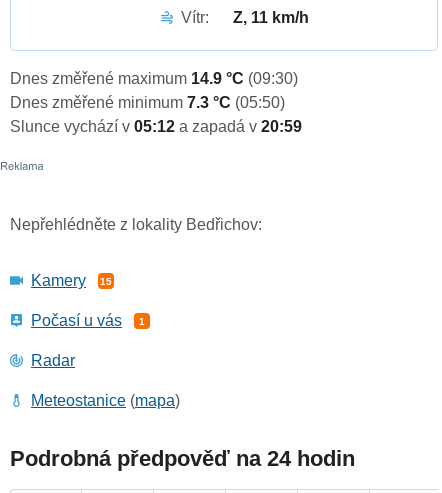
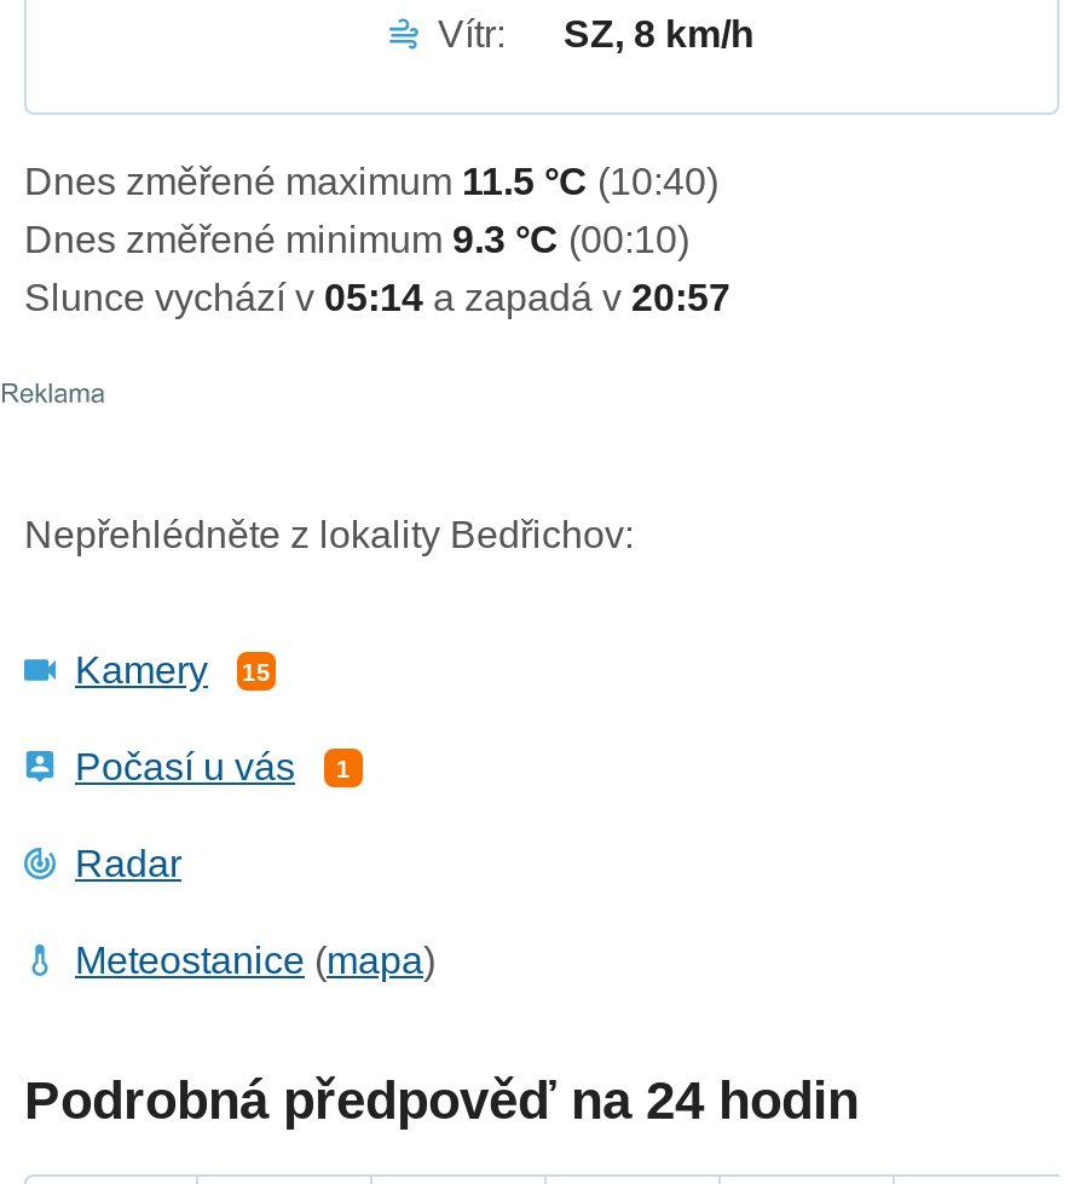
[181,9,309,26] Vítr: Z, 11 km/h -> [438,14,755,55] Vítr: SZ, 8 km/h
[10,70,298,87] Dnes změřené maximum 14.9 °C (09:30) -> [24,162,718,203] Dnes změřené maximum 11.5 °C (10:40)
[10,94,285,111] Dnes změřené minimum 7.3 °C (05:50) -> [24,220,689,261] Dnes změřené minimum 9.3 °C (00:10)
[10,118,302,135] Slunce vychází v 05:12 a zapadá v 20:59 -> [24,278,730,319] Slunce vychází v 05:14 a zapadá v 20:57

